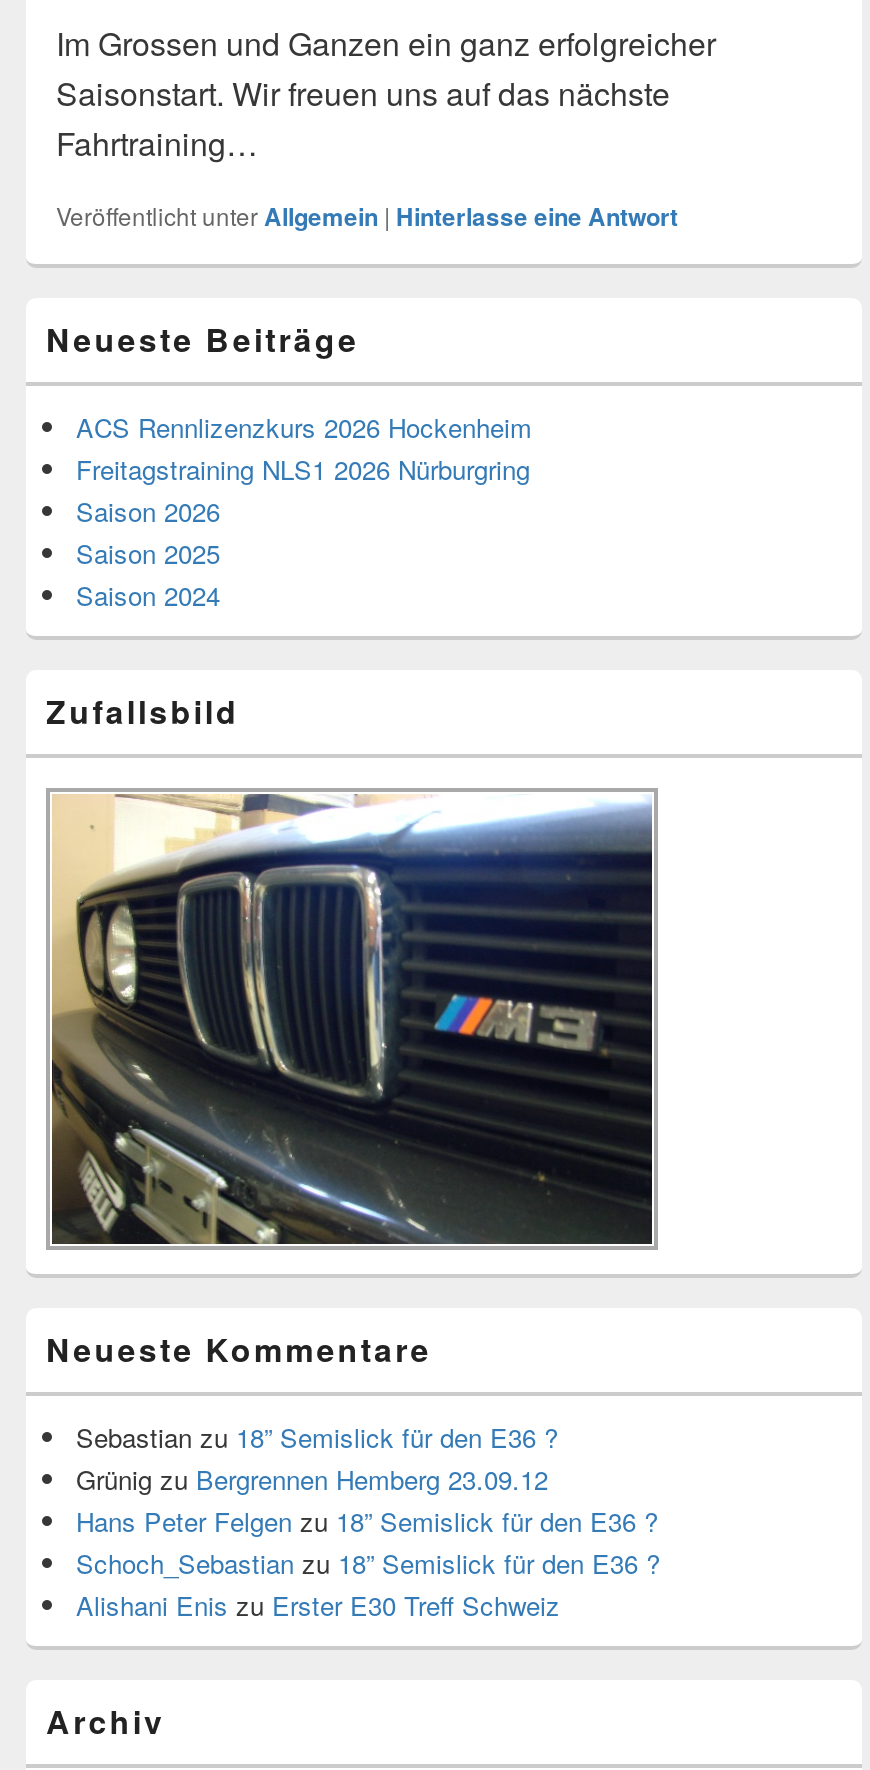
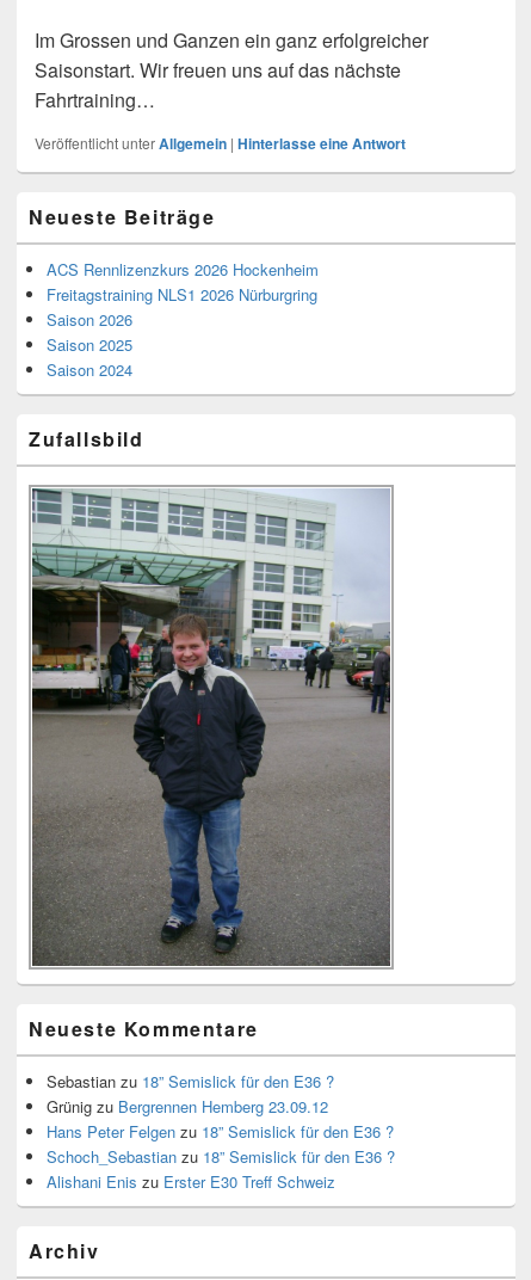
[50,792,652,1244] [image] -> [31,488,391,966] [image]

